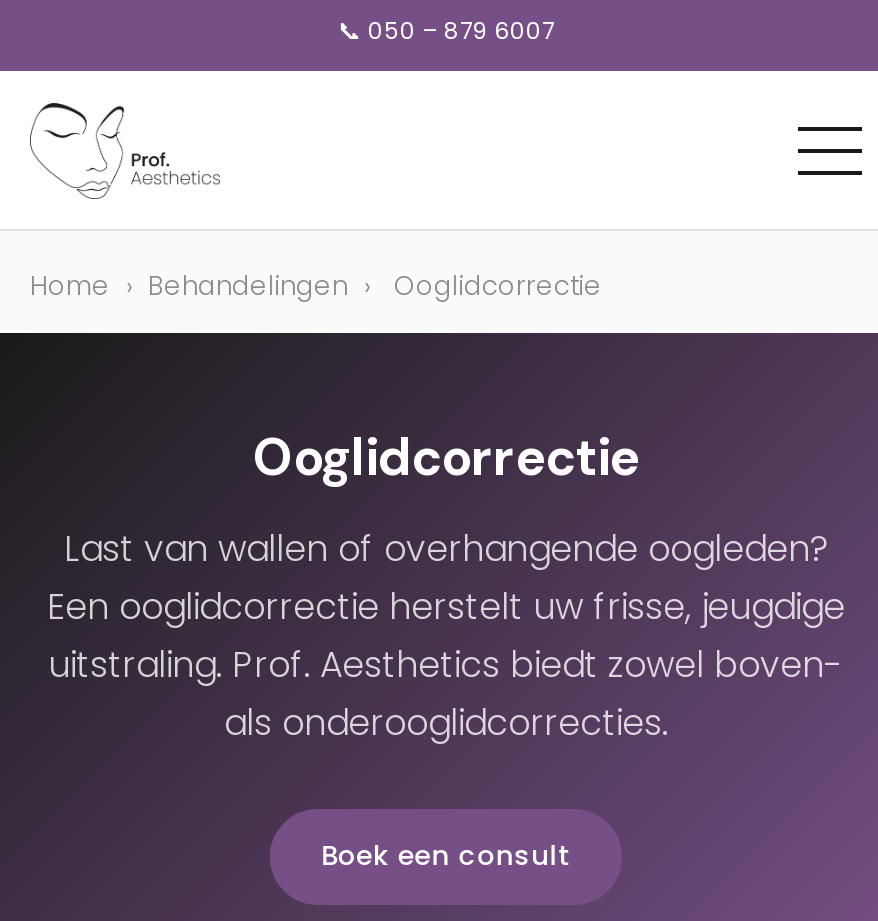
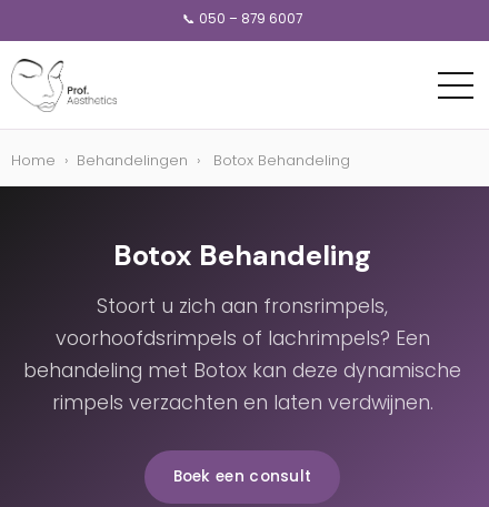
[394,267,602,305] Ooglidcorrectie -> [213,150,350,171] Botox Behandeling
[253,425,639,491] Ooglidcorrectie -> [113,237,371,274] Botox Behandeling
[47,525,845,747] Last van wallen of overhangende oogleden? | Een ooglidcorrectie herstelt uw frisse, jeugdige | uitstraling. Prof. Aesthetics biedt zowel boven- | als onderooglidcorrecties. -> [23,293,461,416] Stoort u zich aan fronsrimpels, | voorhoofdsrimpels of lachrimpels? Een | behandeling met Botox kan deze dynamische | rimpels verzachten en laten verdwijnen.

